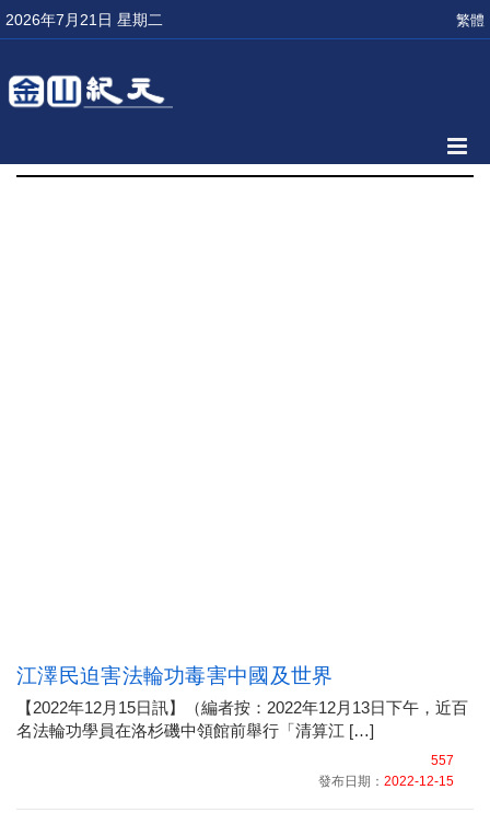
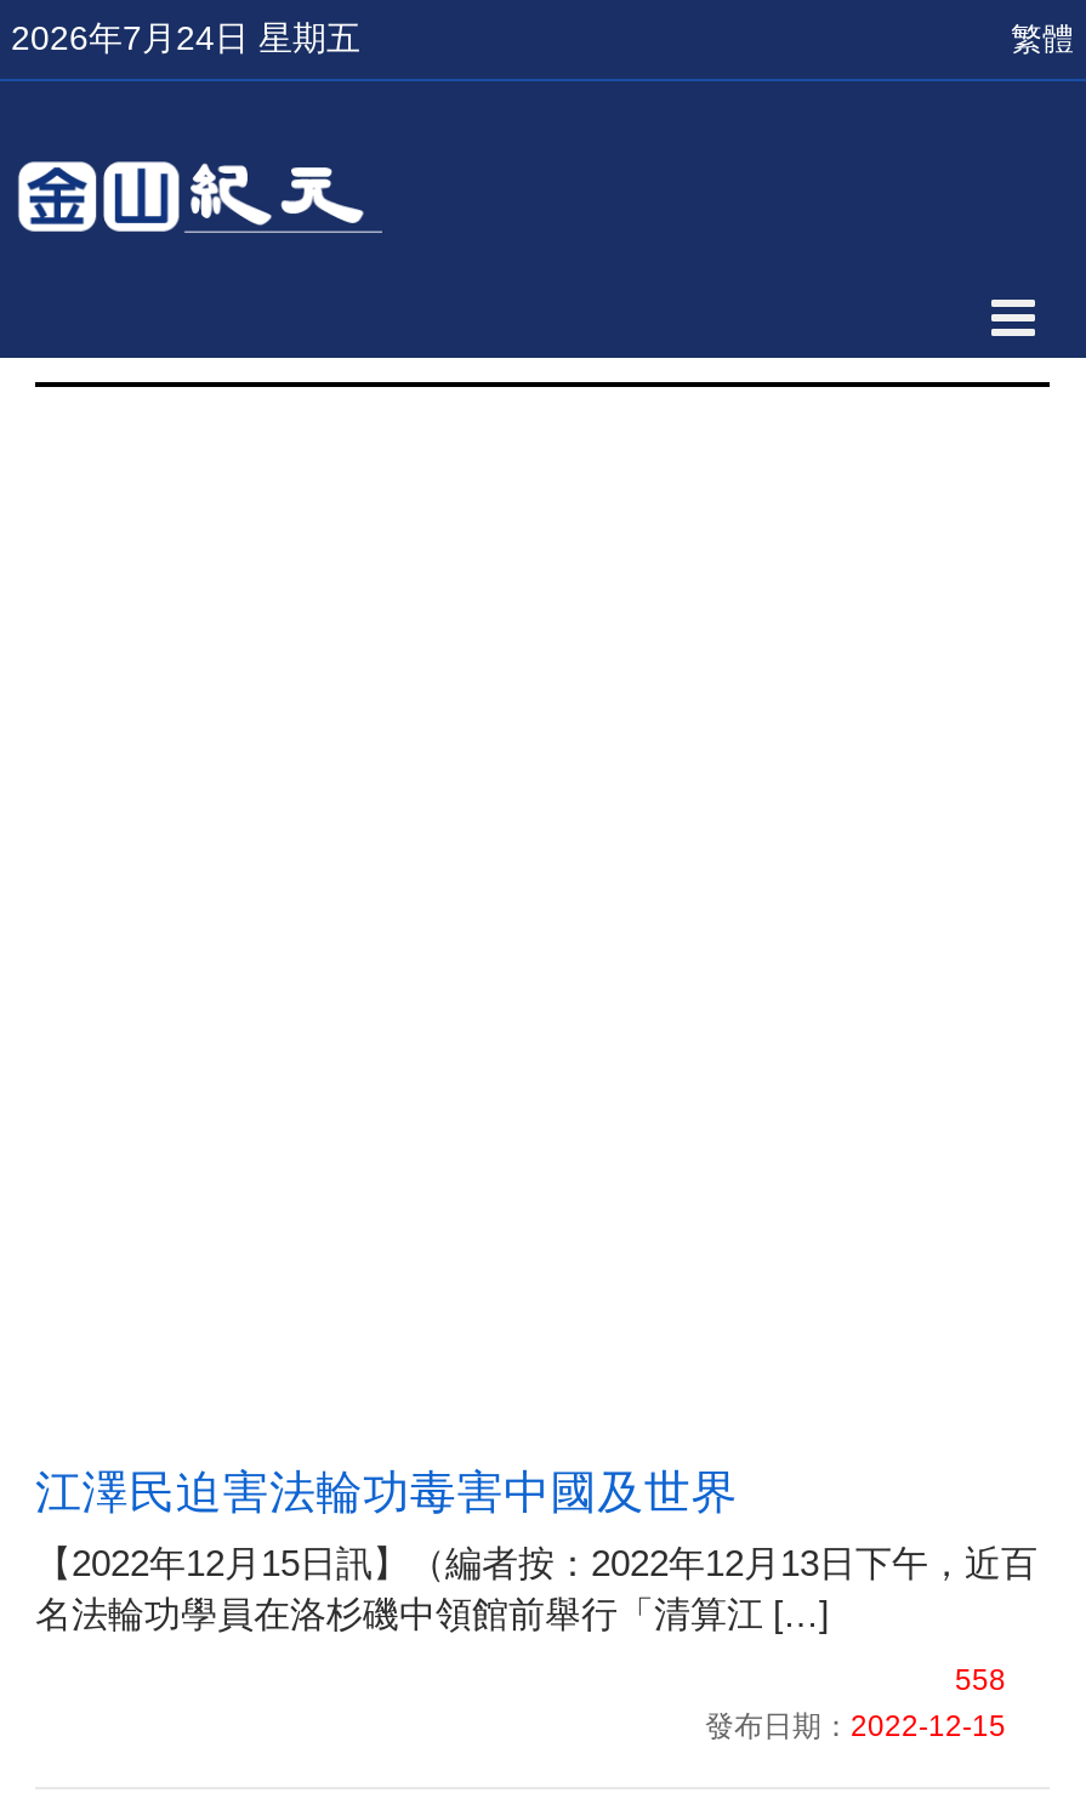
[5,11,163,28] 2026年7月21日 星期二 -> [11,18,360,57] 2026年7月24日 星期五
[431,753,454,768] 557 -> [955,1663,1006,1697] 558

